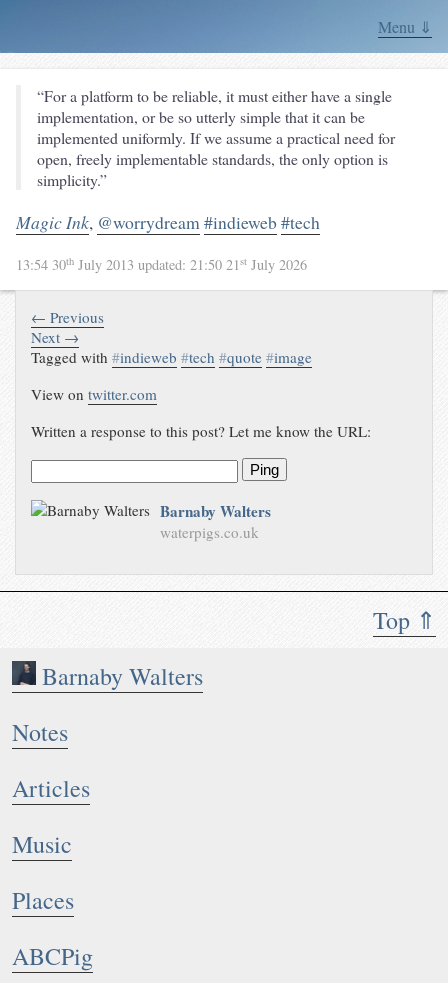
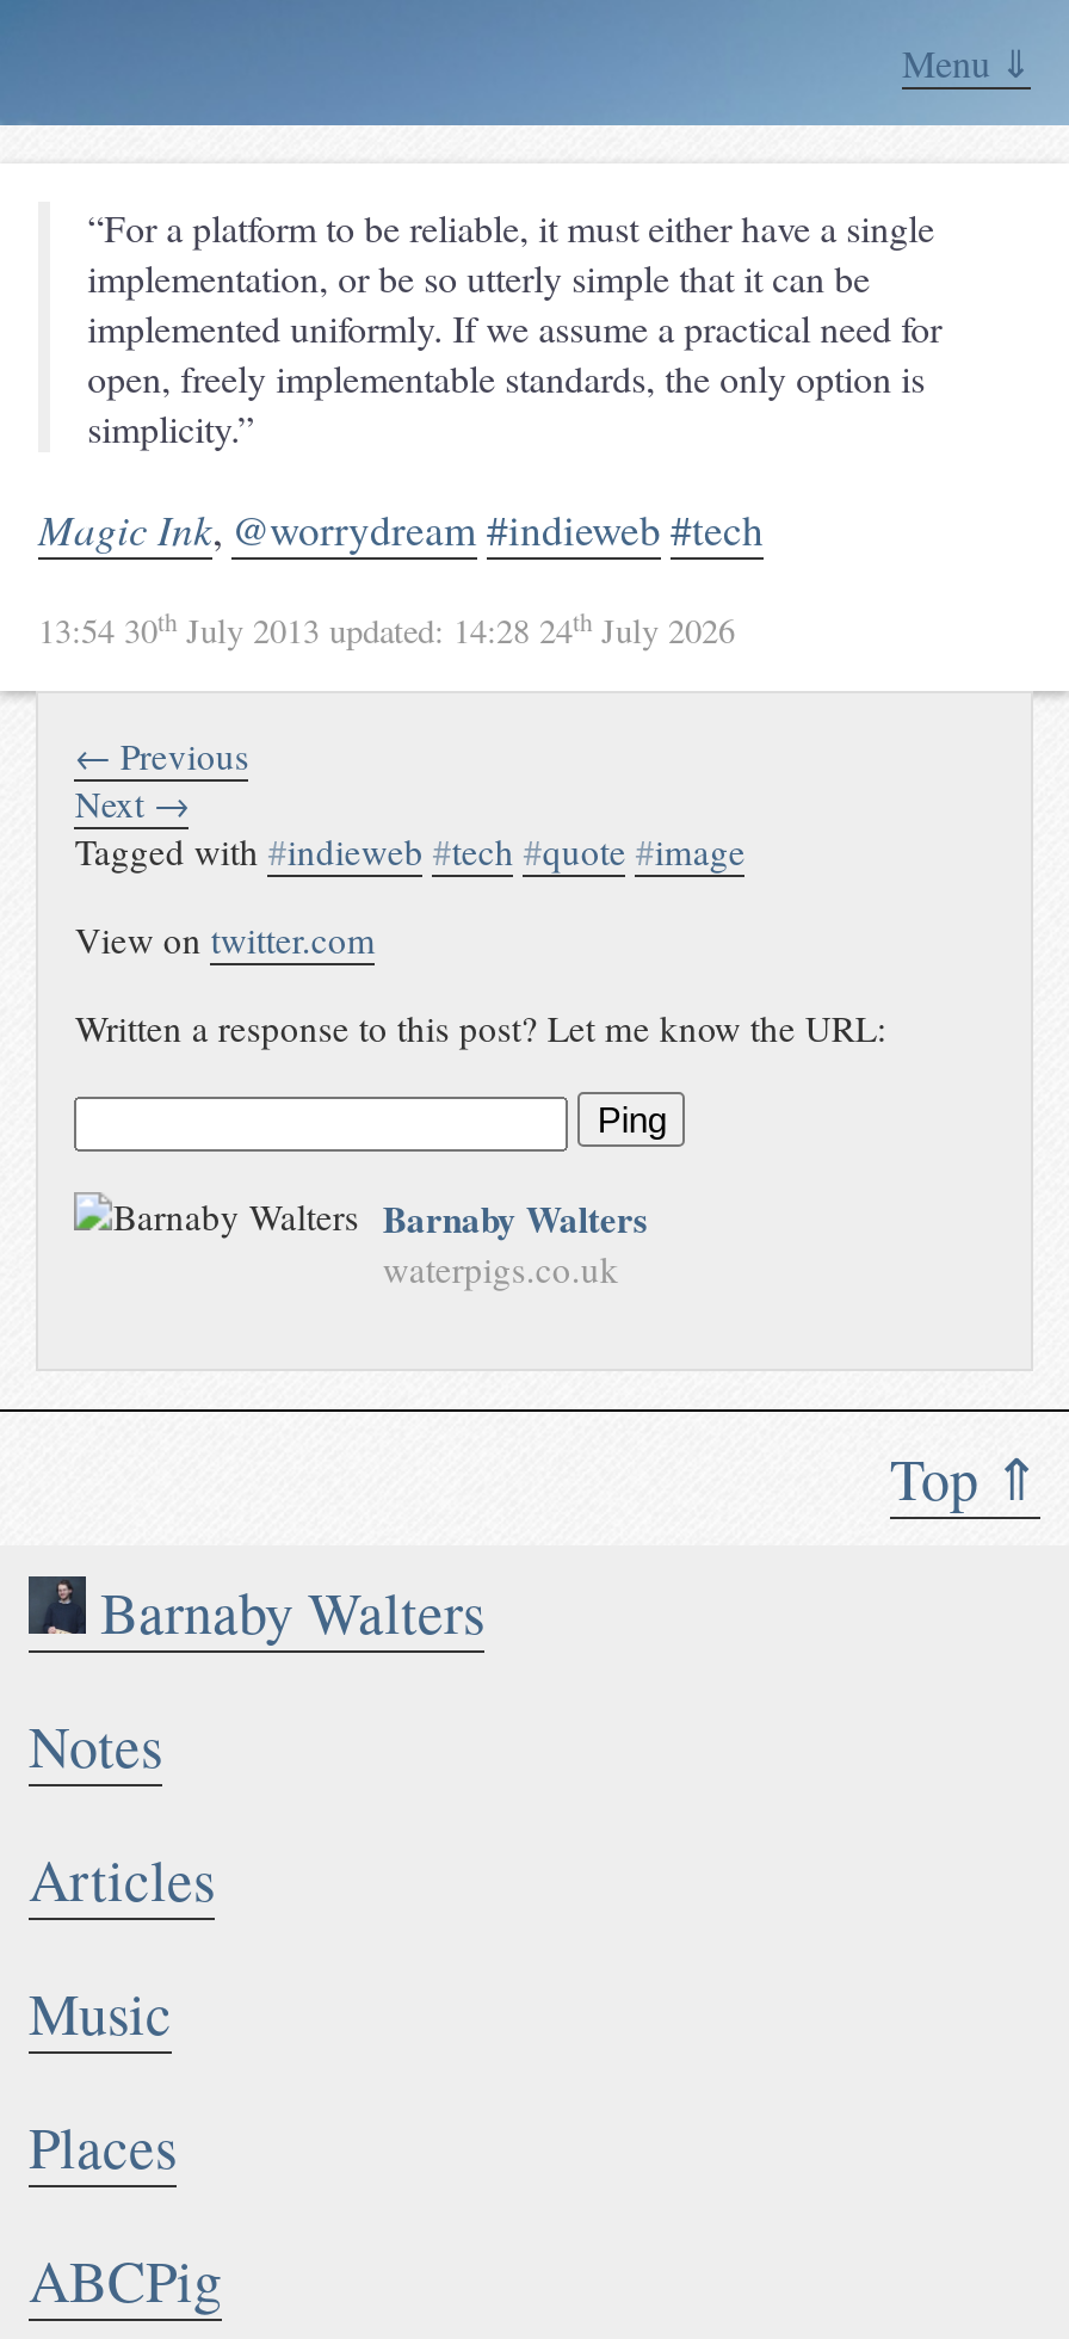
[16,254,307,274] 13:54 30th July 2013 updated: 21:50 21st July 2026 -> [38,605,735,654] 13:54 30th July 2013 updated: 14:28 24th July 2026

